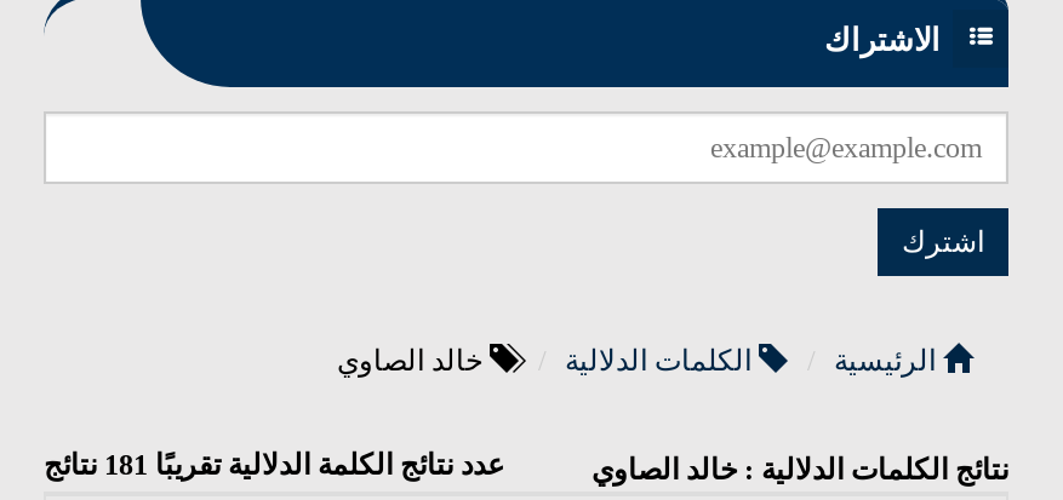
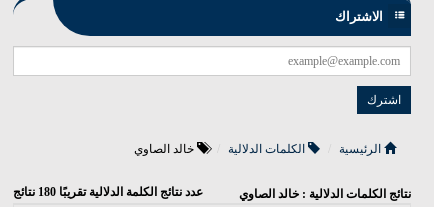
[44,448,504,482] عدد نتائج الكلمة الدلالية تقريبًا 181 نتائج -> [13,185,203,199] عدد نتائج الكلمة الدلالية تقريبًا 180 نتائج

